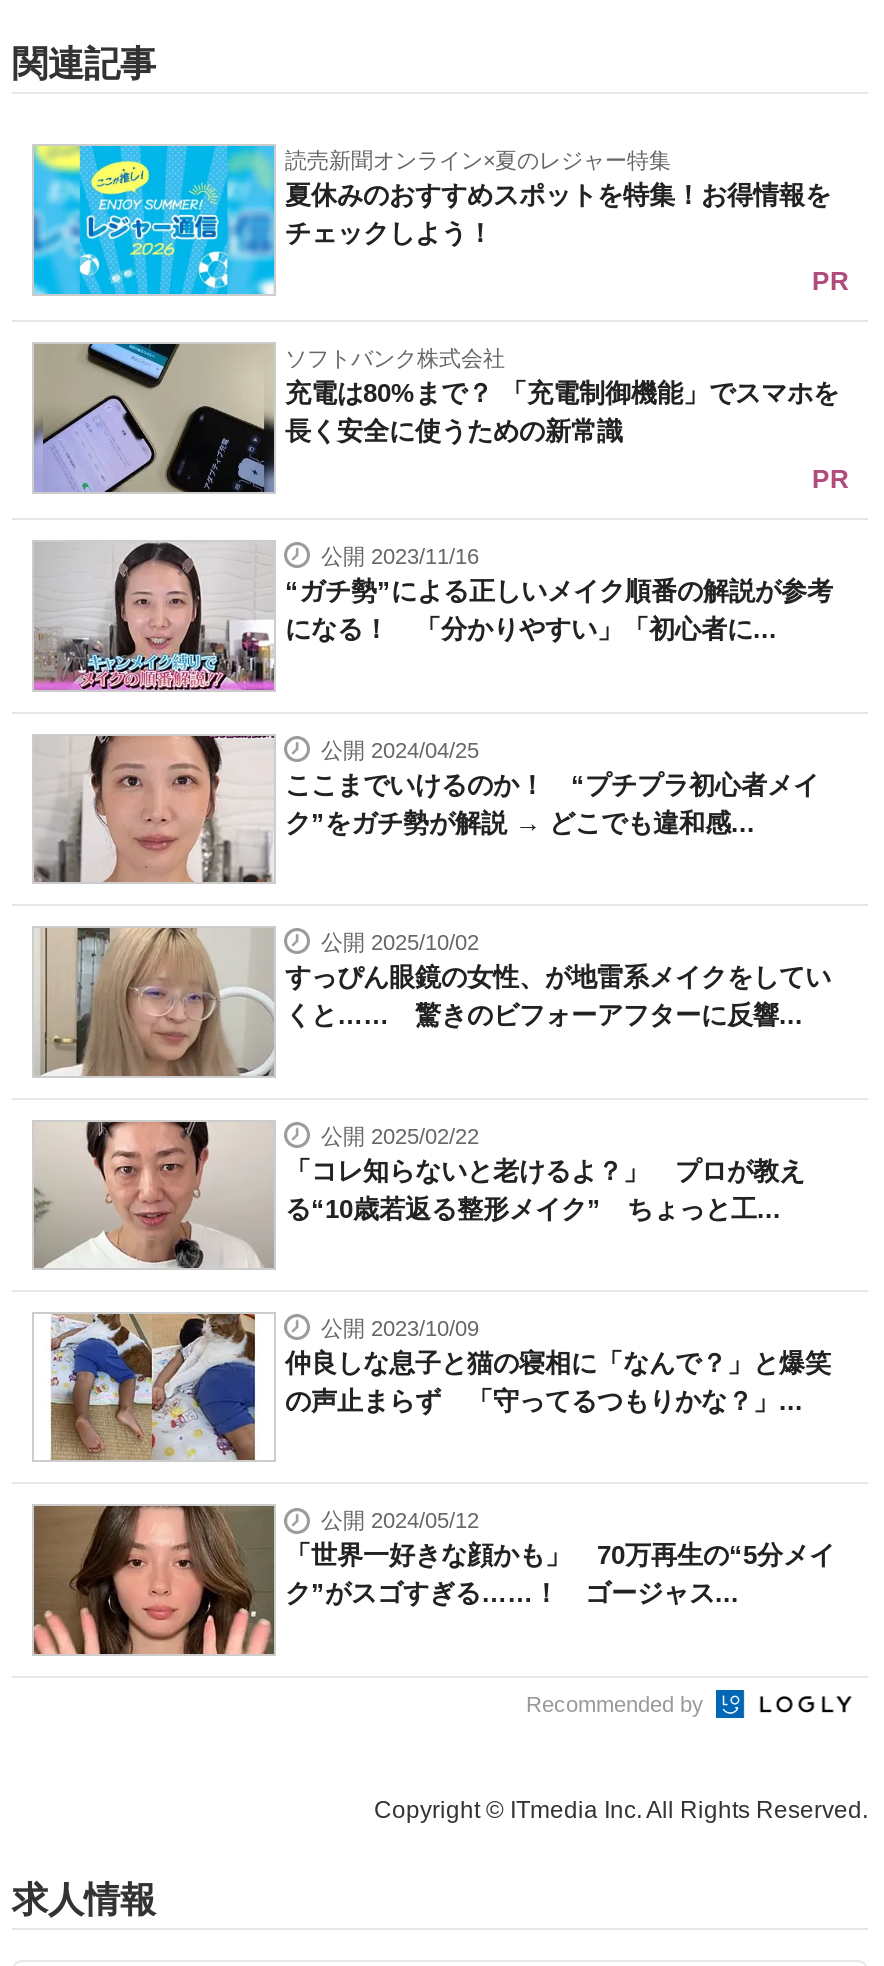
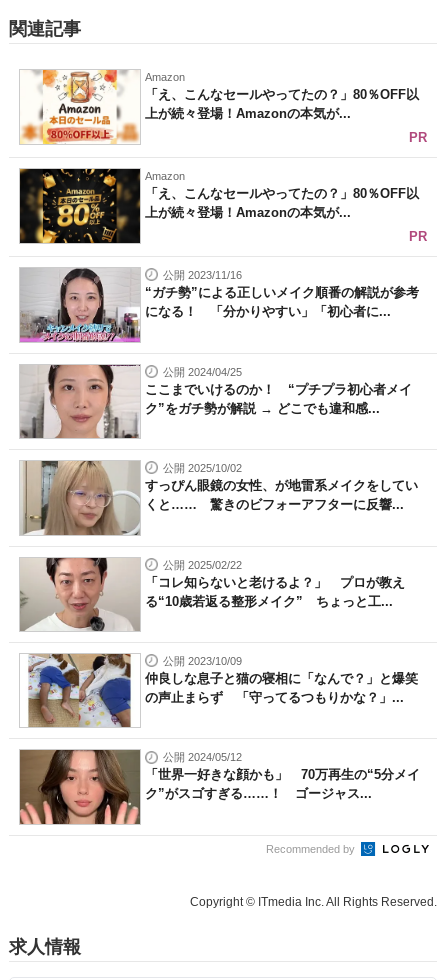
[32,144,831,296] [image] | 読売新聞オンライン×夏のレジャー特集 | 夏休みのおすすめスポットを特集！お得情報を | チェックしよう！ -> [19,69,419,145] [image] | Amazon | 「え、こんなセールやってたの？」80％OFF以 | 上が続々登場！Amazonの本気が...
[32,342,839,494] [image] | ソフトバンク株式会社 | 充電は80%まで？ 「充電制御機能」でスマホを | 長く安全に使うための新常識 -> [19,168,419,244] [image] | Amazon | 「え、こんなセールやってたの？」80％OFF以 | 上が続々登場！Amazonの本気が...

